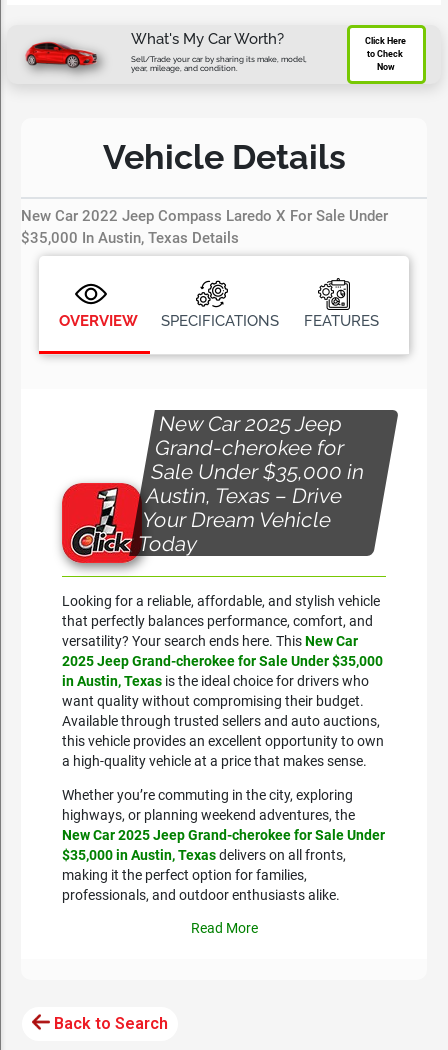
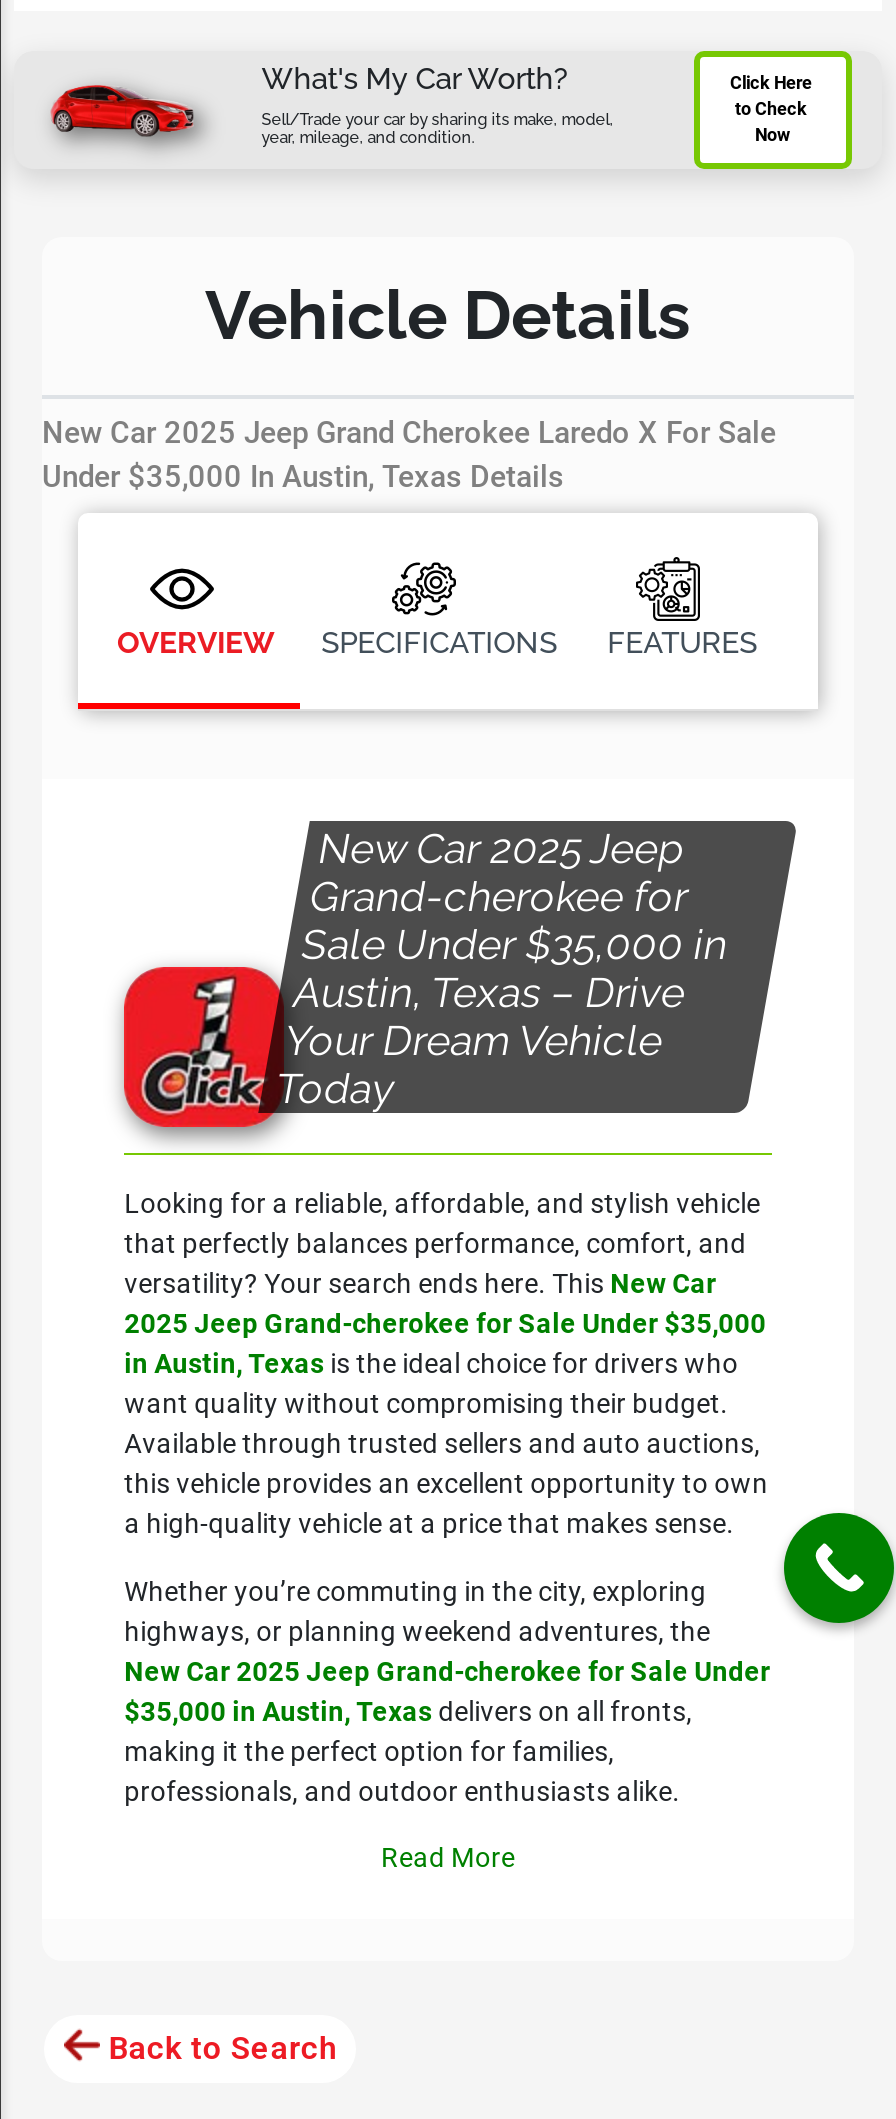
[21,207,388,247] New Car 2022 Jeep Compass Laredo X For Sale Under | $35,000 In Austin, Texas Details -> [42,416,776,496] New Car 2025 Jeep Grand Cherokee Laredo X For Sale | Under $35,000 In Austin, Texas Details
none -> [780,1511,890,1631] [image]

